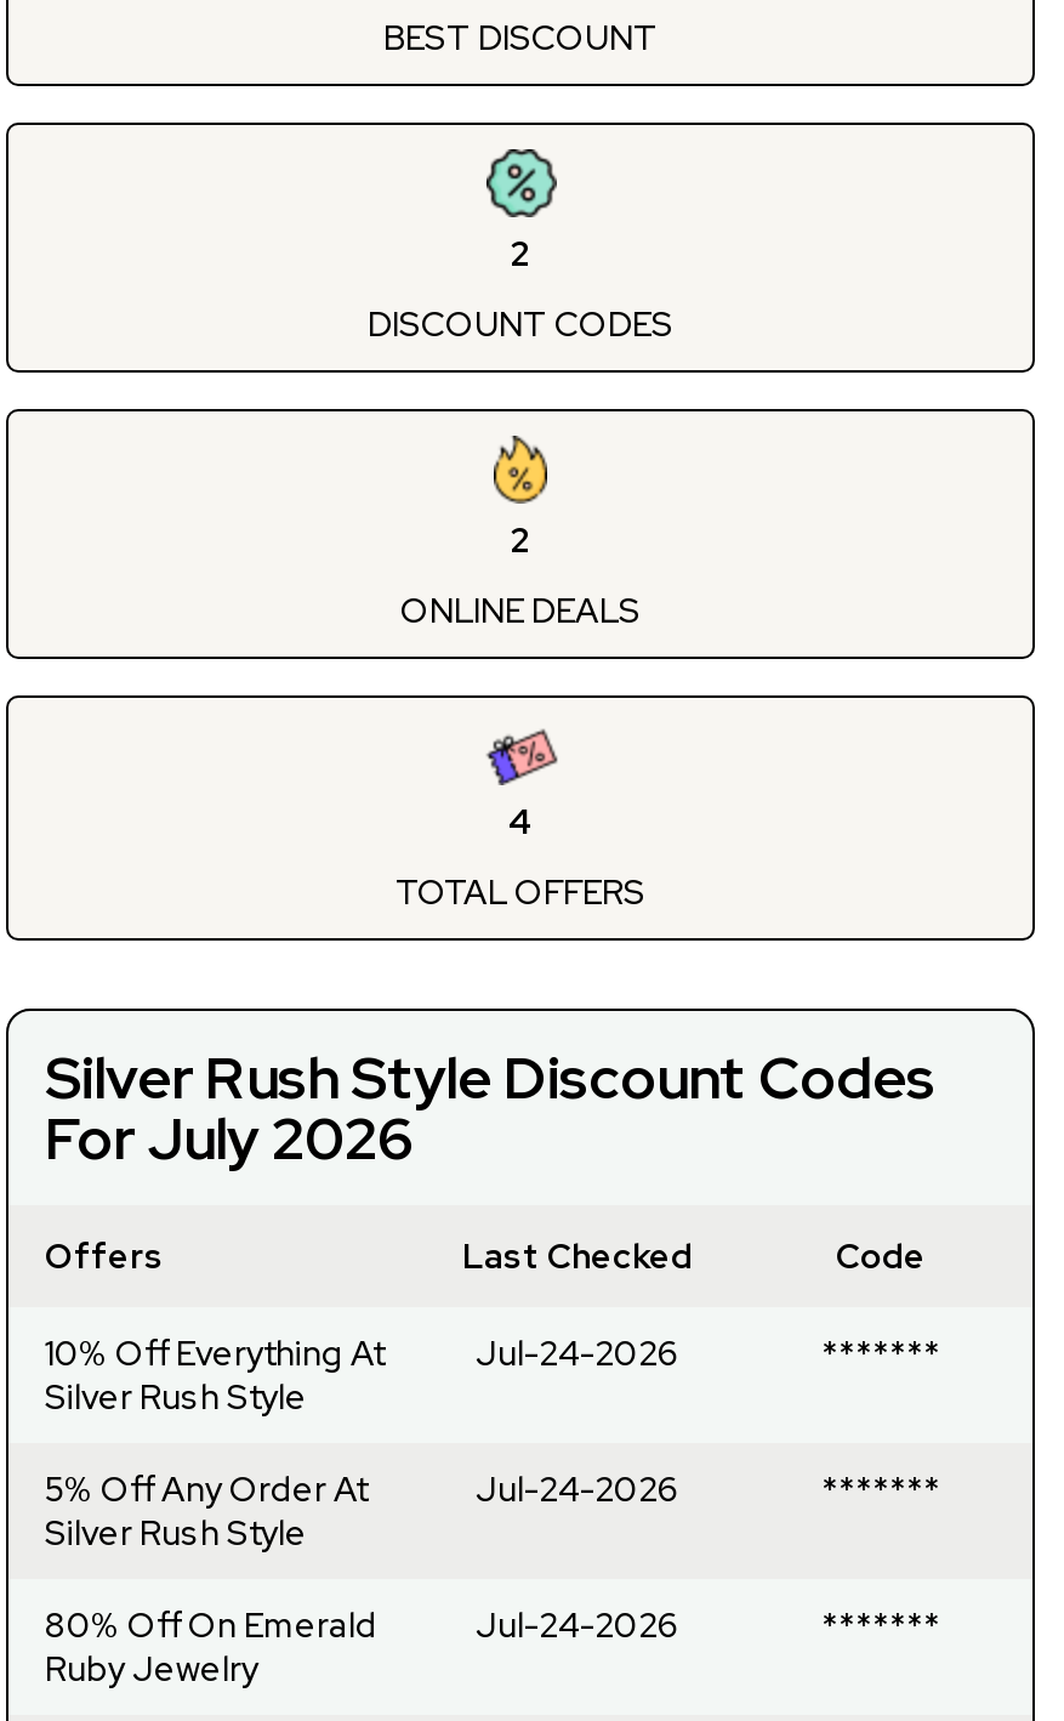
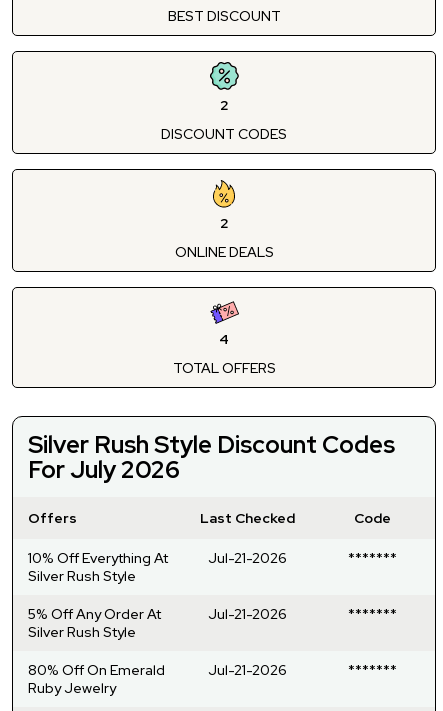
[476,1331,679,1375] Jul-24-2026 -> [208,549,287,567] Jul-21-2026
[476,1467,679,1511] Jul-24-2026 -> [208,605,287,623] Jul-21-2026
[476,1603,679,1647] Jul-24-2026 -> [208,661,287,679] Jul-21-2026

